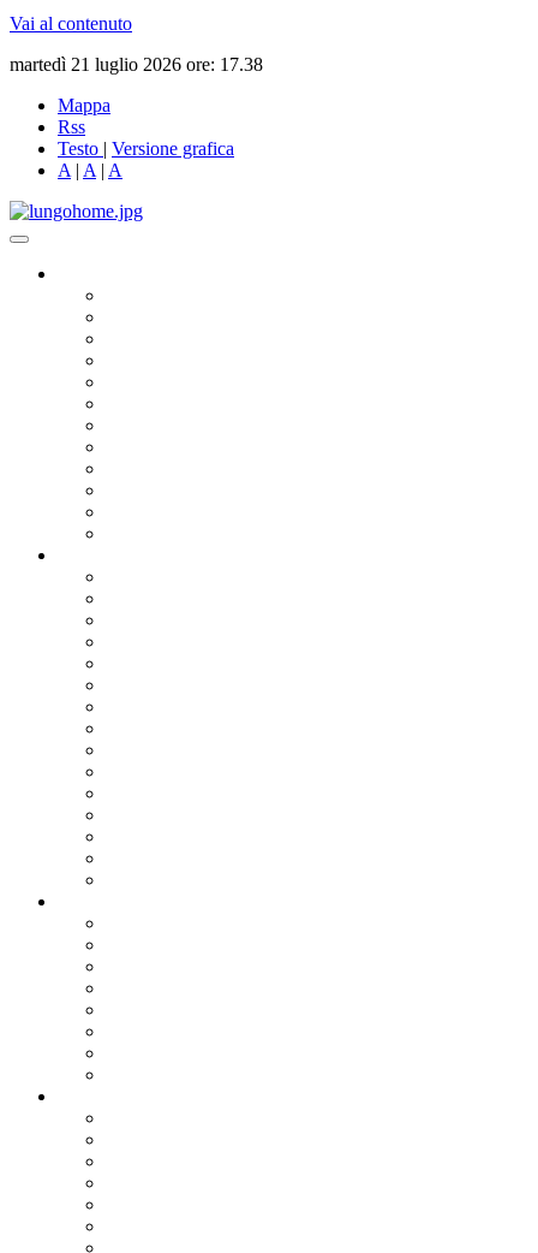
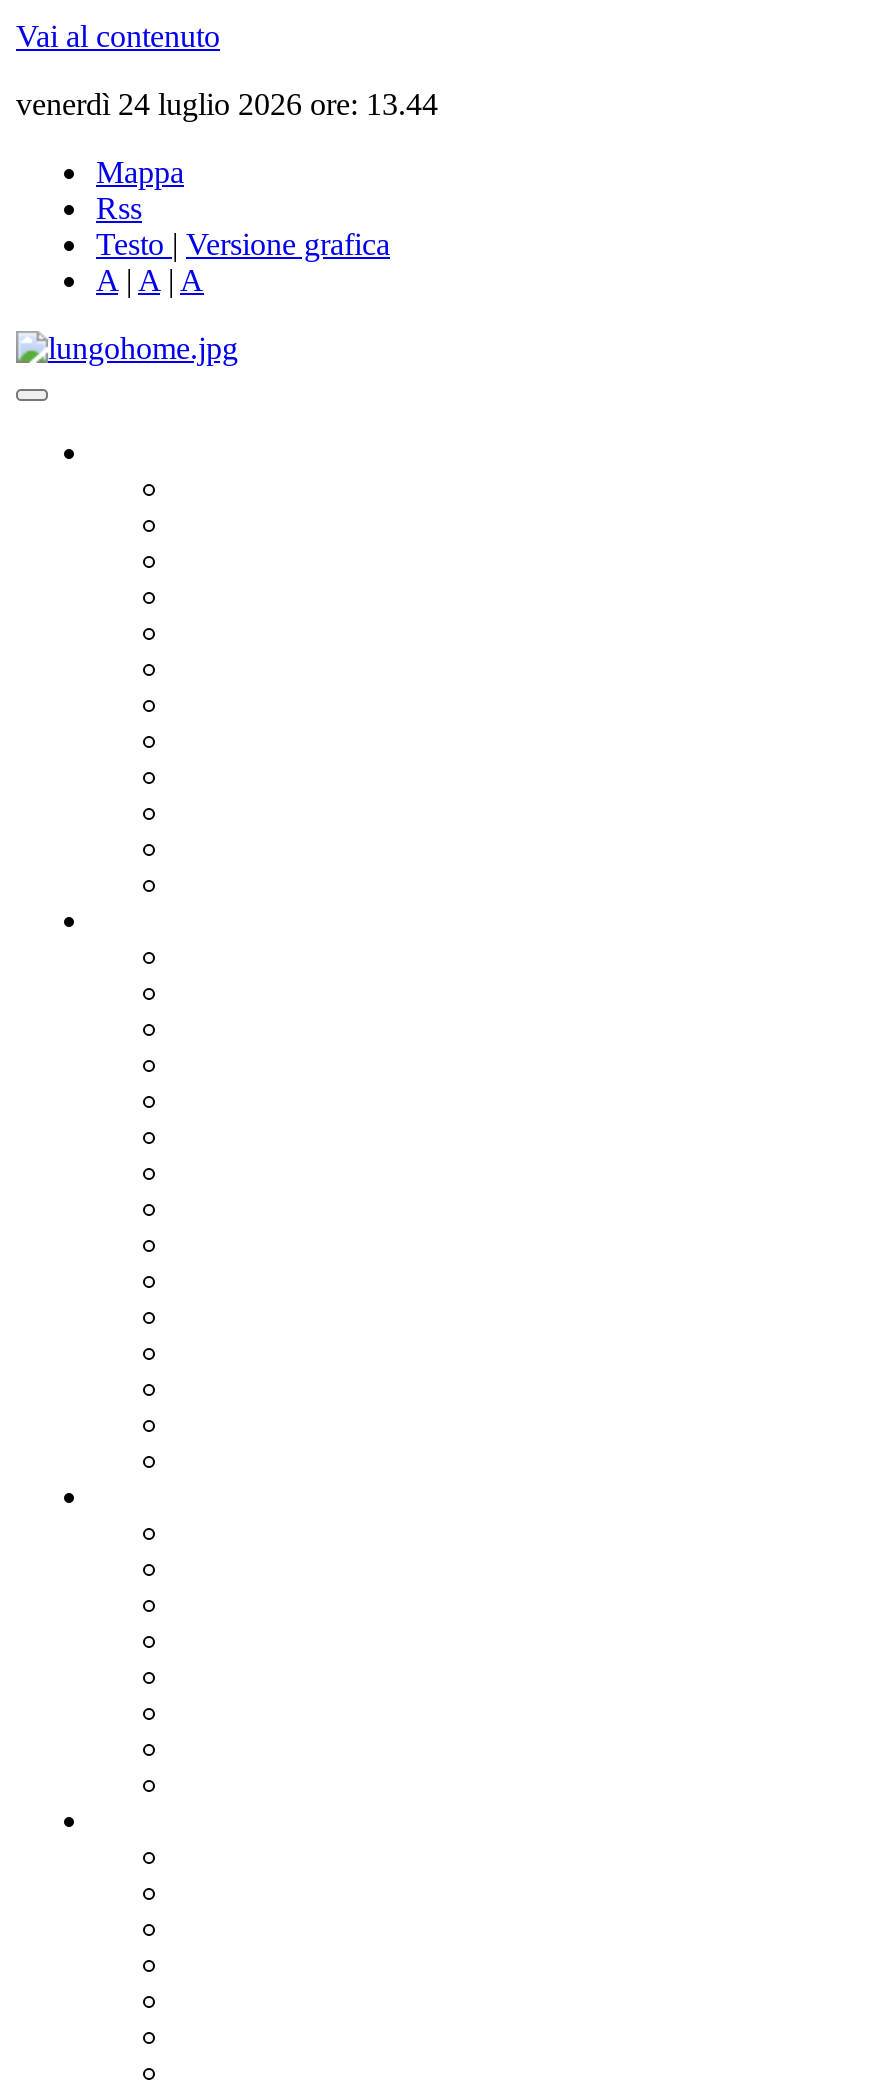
[10,54,263,74] martedì 21 luglio 2026 ore: 17.38 -> [16,87,438,121] venerdì 24 luglio 2026 ore: 13.44

